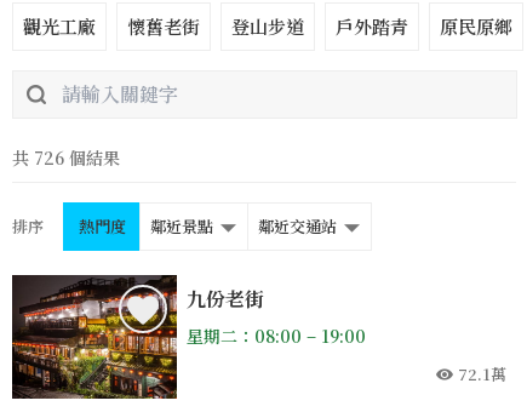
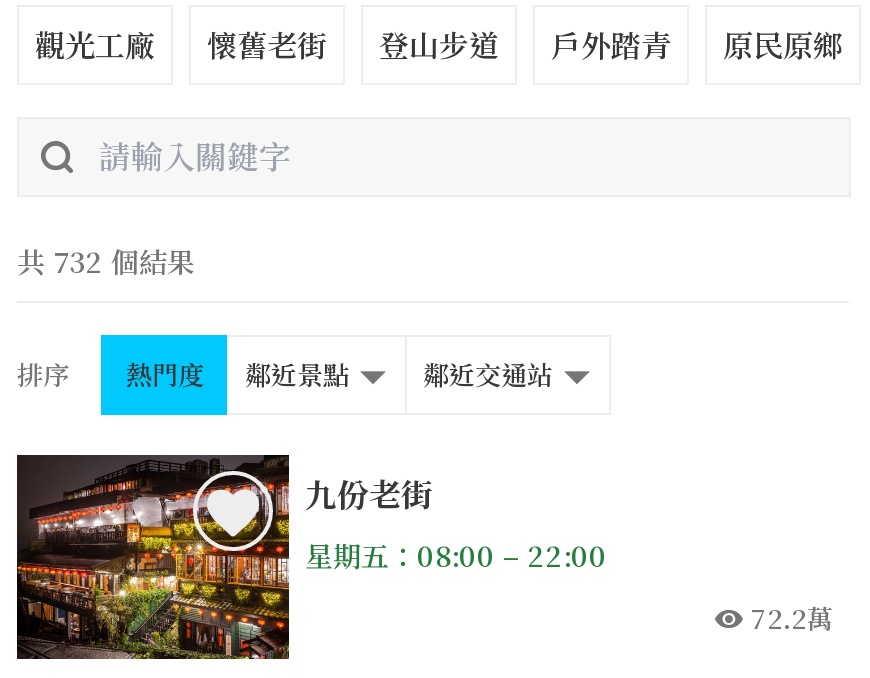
[12,145,120,170] 共 726 個結果 -> [17,241,195,281] 共 732 個結果
[187,324,366,348] 星期二：08:00 – 19:00 -> [305,535,607,575] 星期五：08:00 – 22:00
[458,362,506,385] 72.1萬 -> [751,599,833,637] 72.2萬

